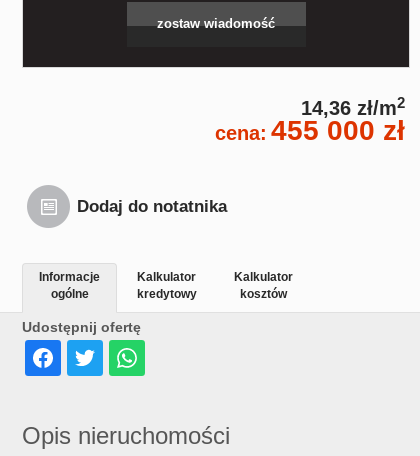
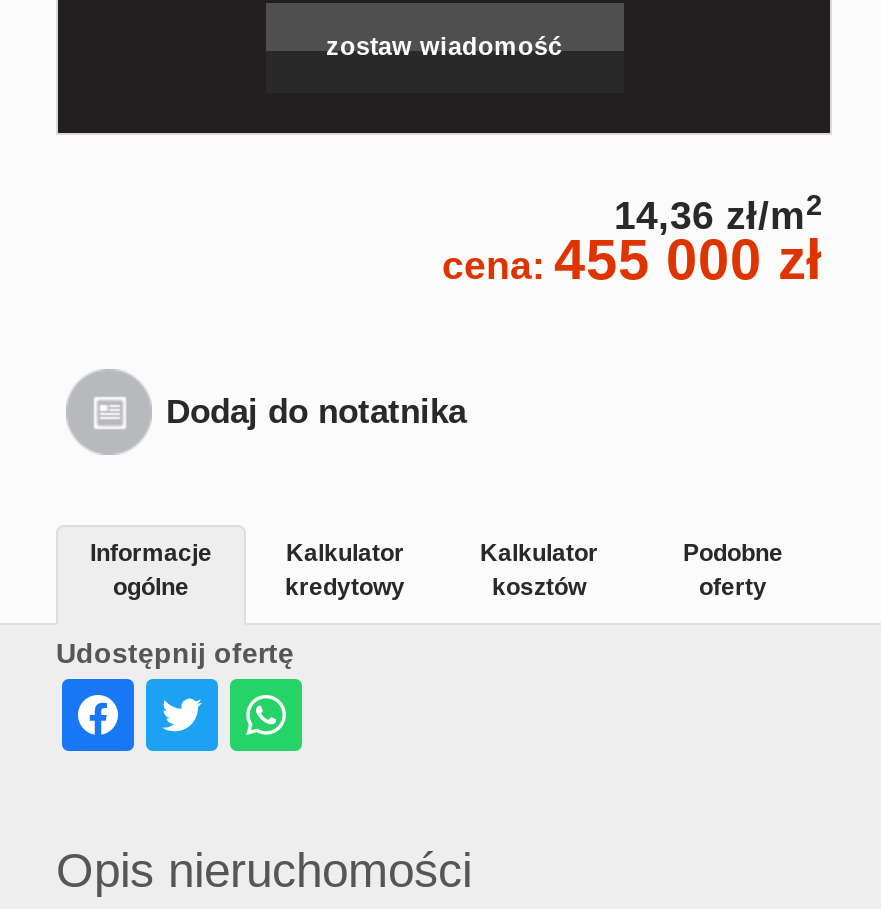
none -> [683,540,783,602] Podobne | oferty

